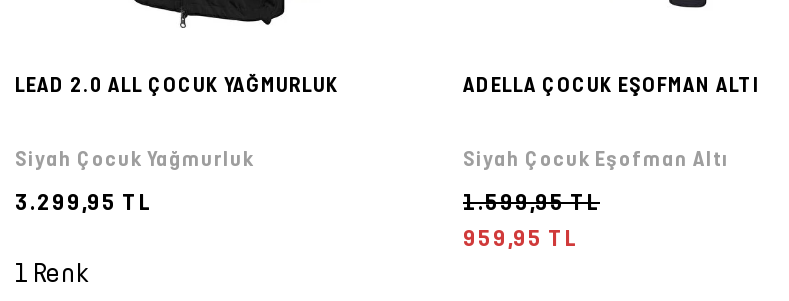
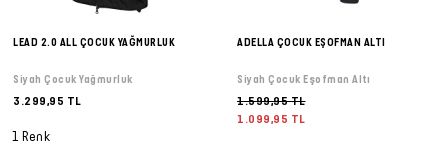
[463,223,578,249] 959,95 TL -> [237,111,305,124] 1.099,95 TL

